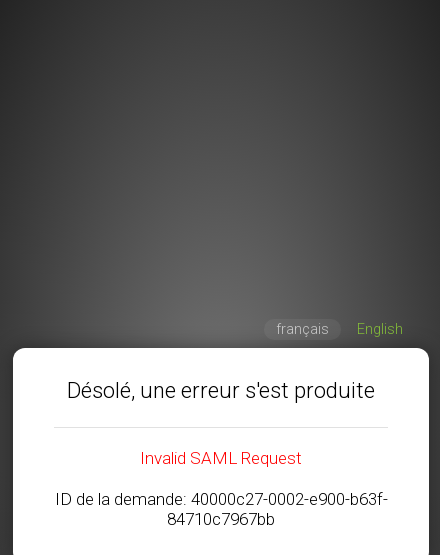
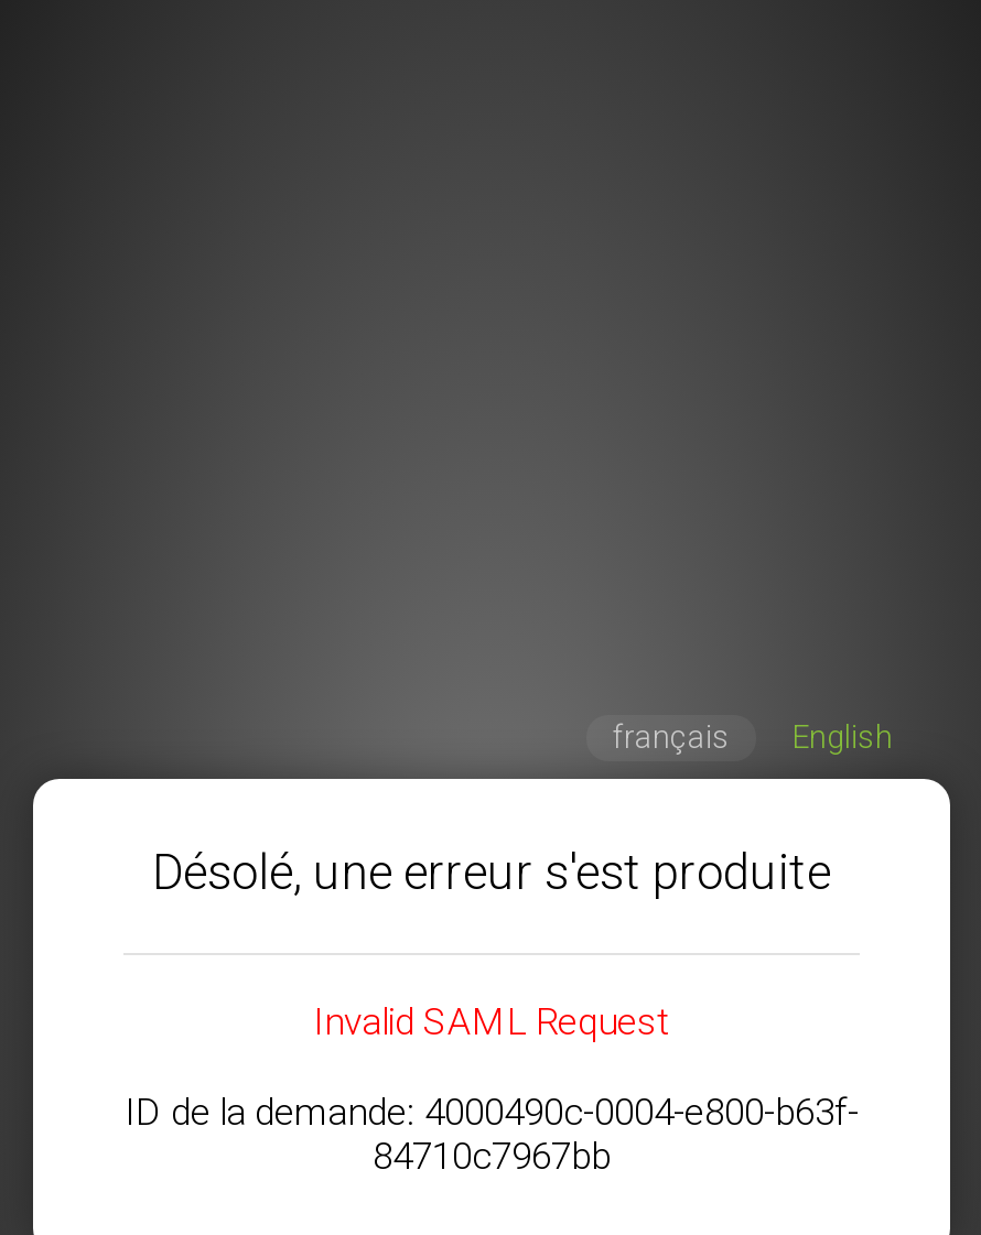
[54,489,387,509] ID de la demande: 40000c27-0002-e900-b63f- -> [125,1089,859,1133] ID de la demande: 4000490c-0004-e800-b63f-

